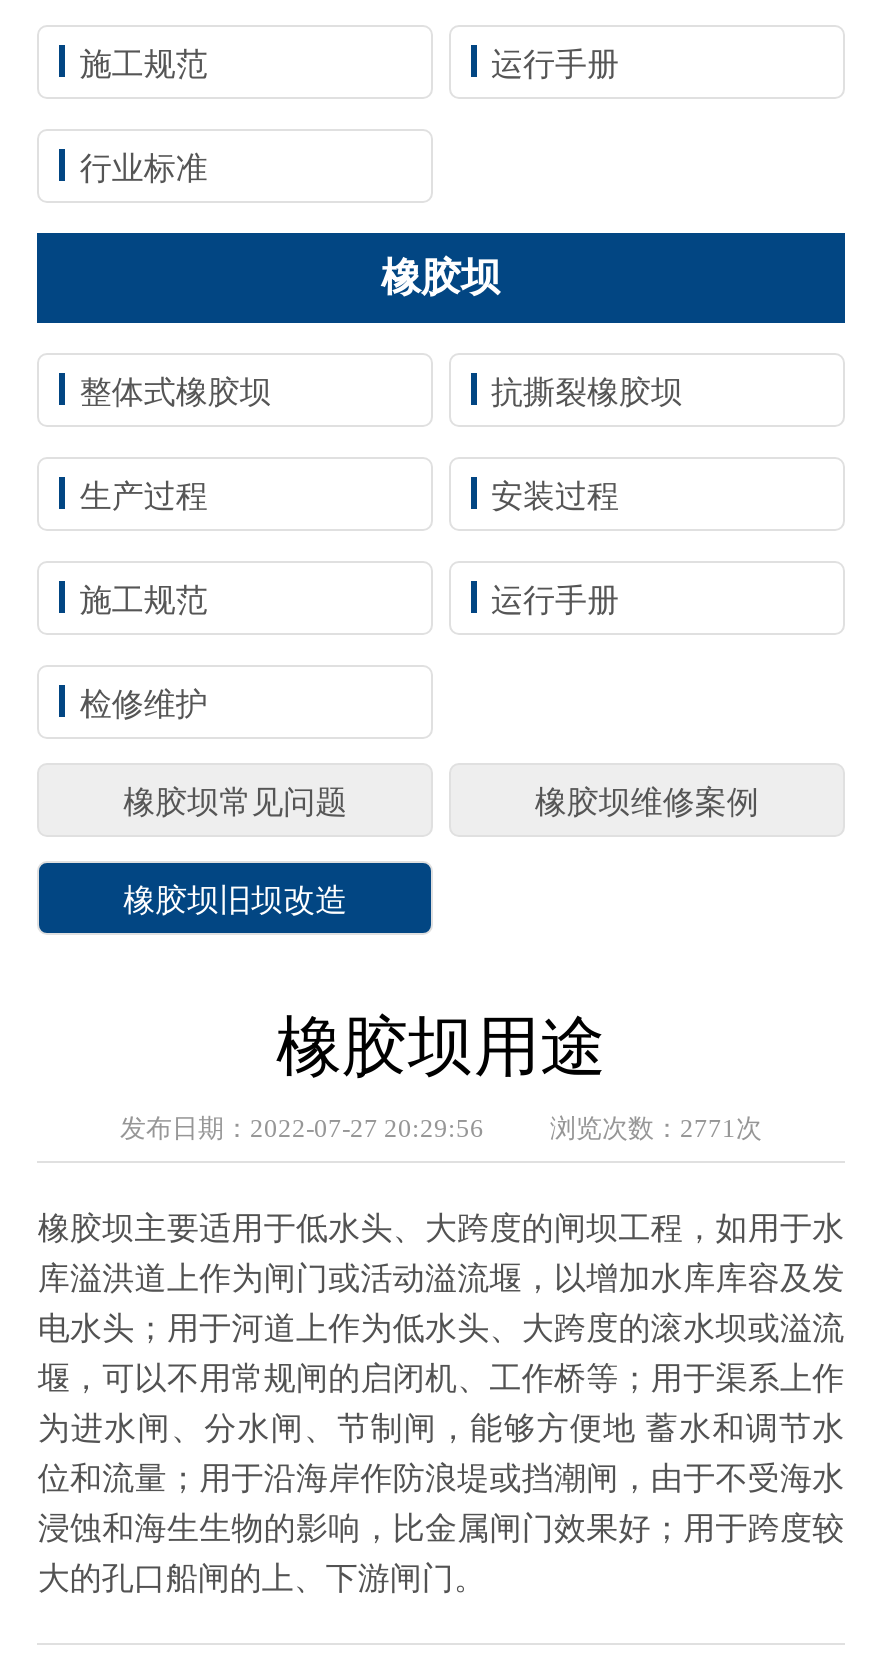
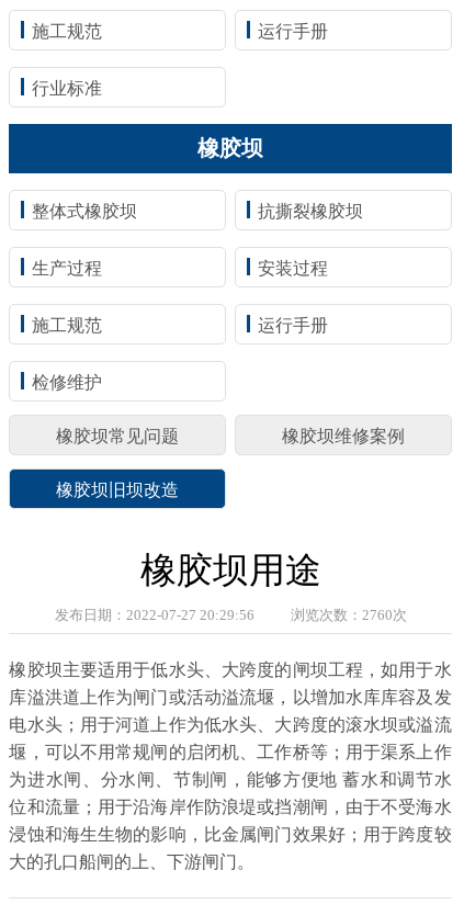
[120,1113,762,1143] 发布日期：2022-07-27 20:29:56 浏览次数：2771次 -> [54,606,406,623] 发布日期：2022-07-27 20:29:56 浏览次数：2760次

